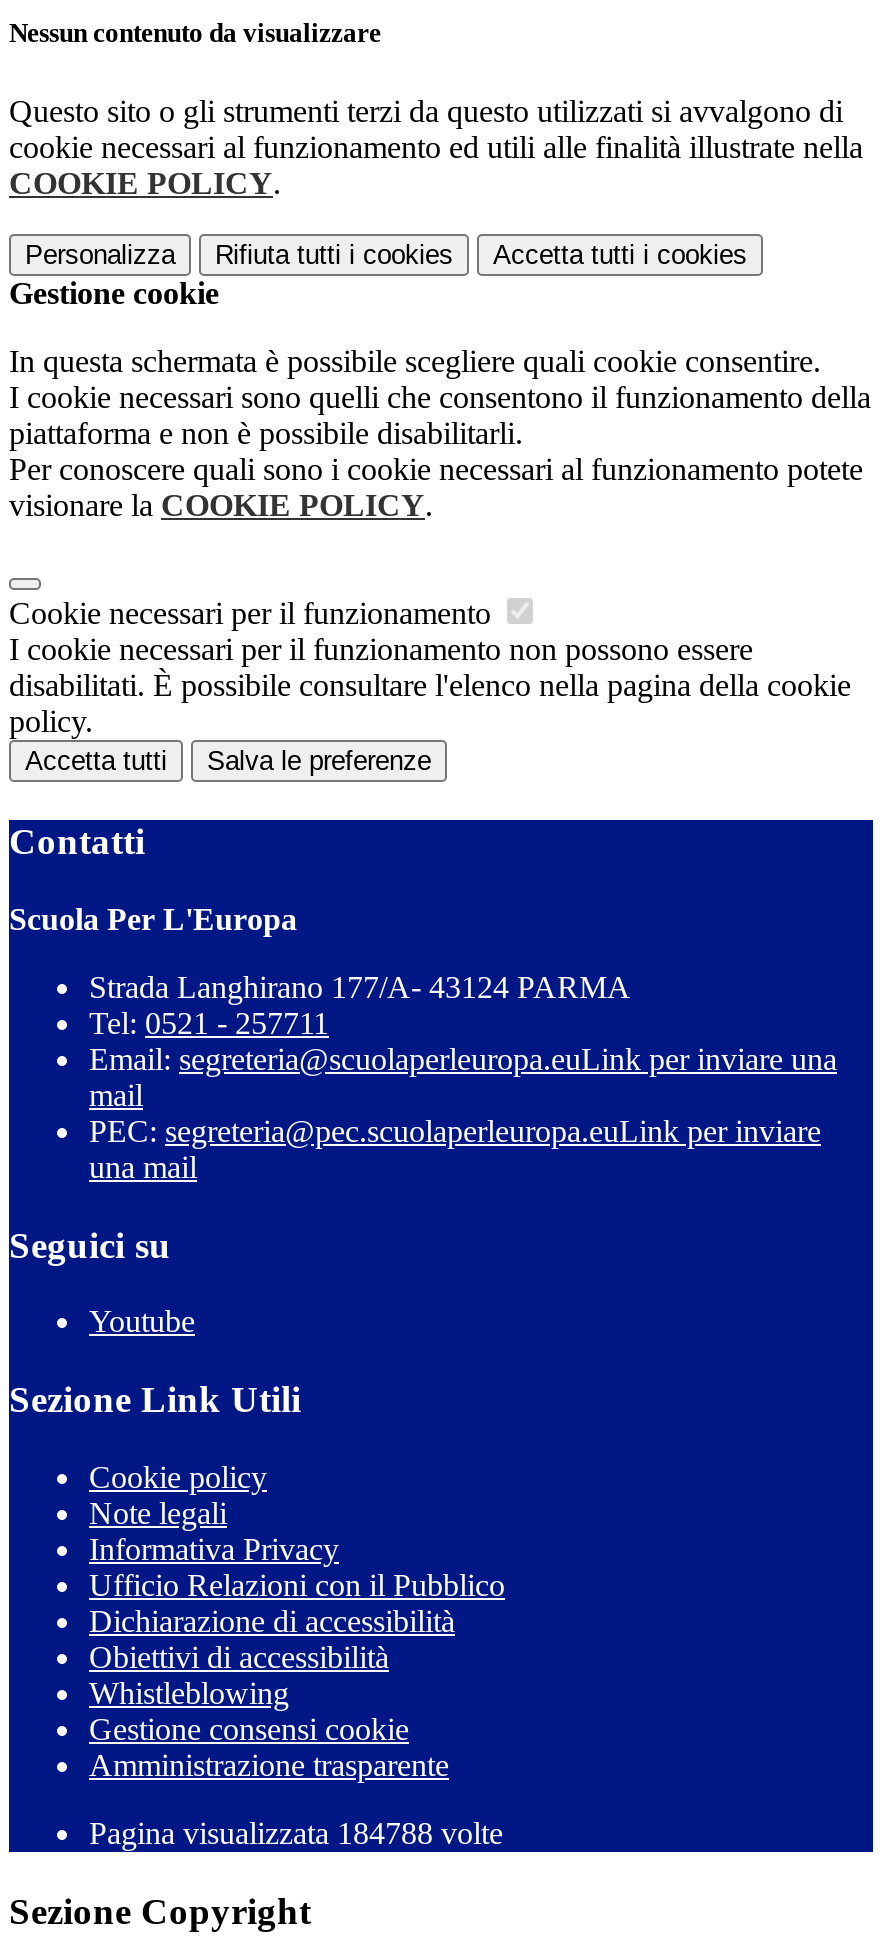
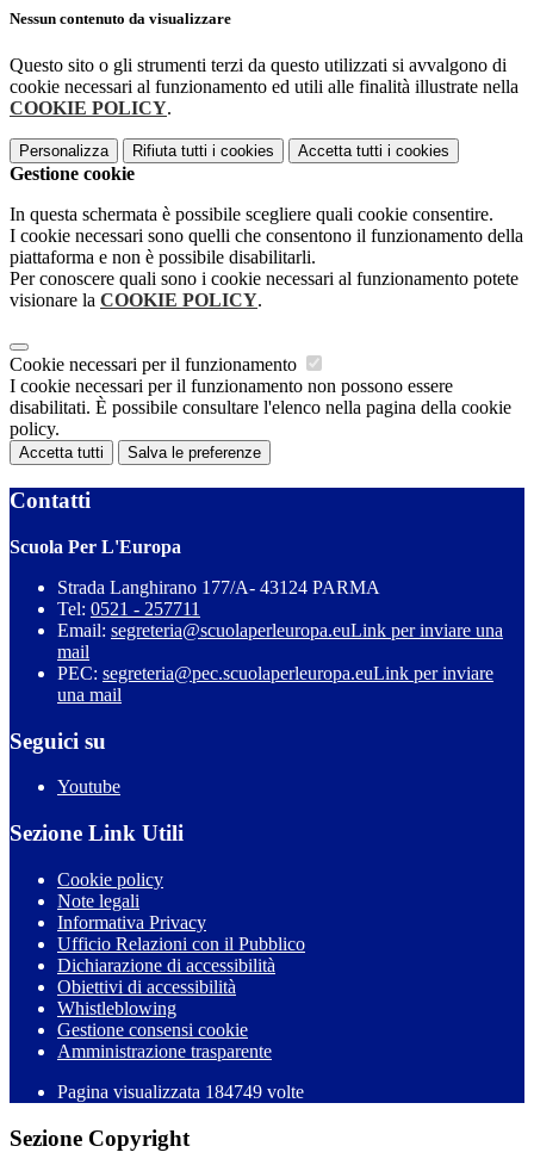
[89,1816,503,1850] Pagina visualizzata 184788 volte -> [57,1081,304,1102] Pagina visualizzata 184749 volte

